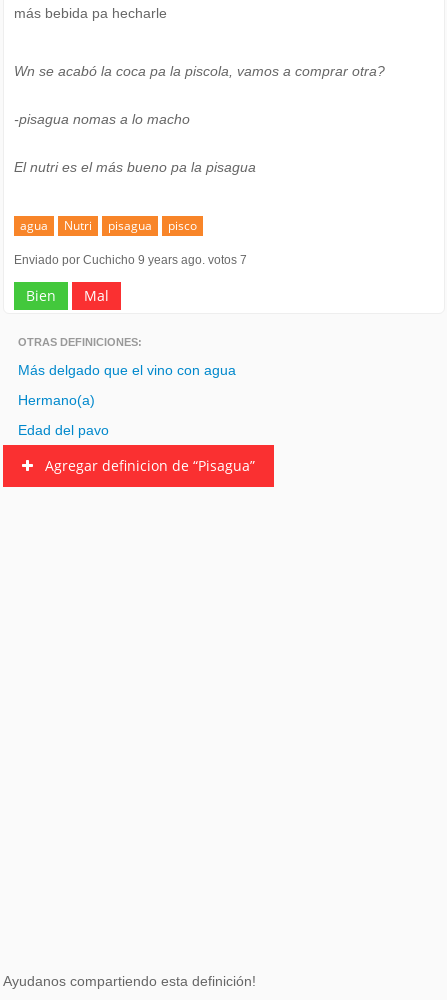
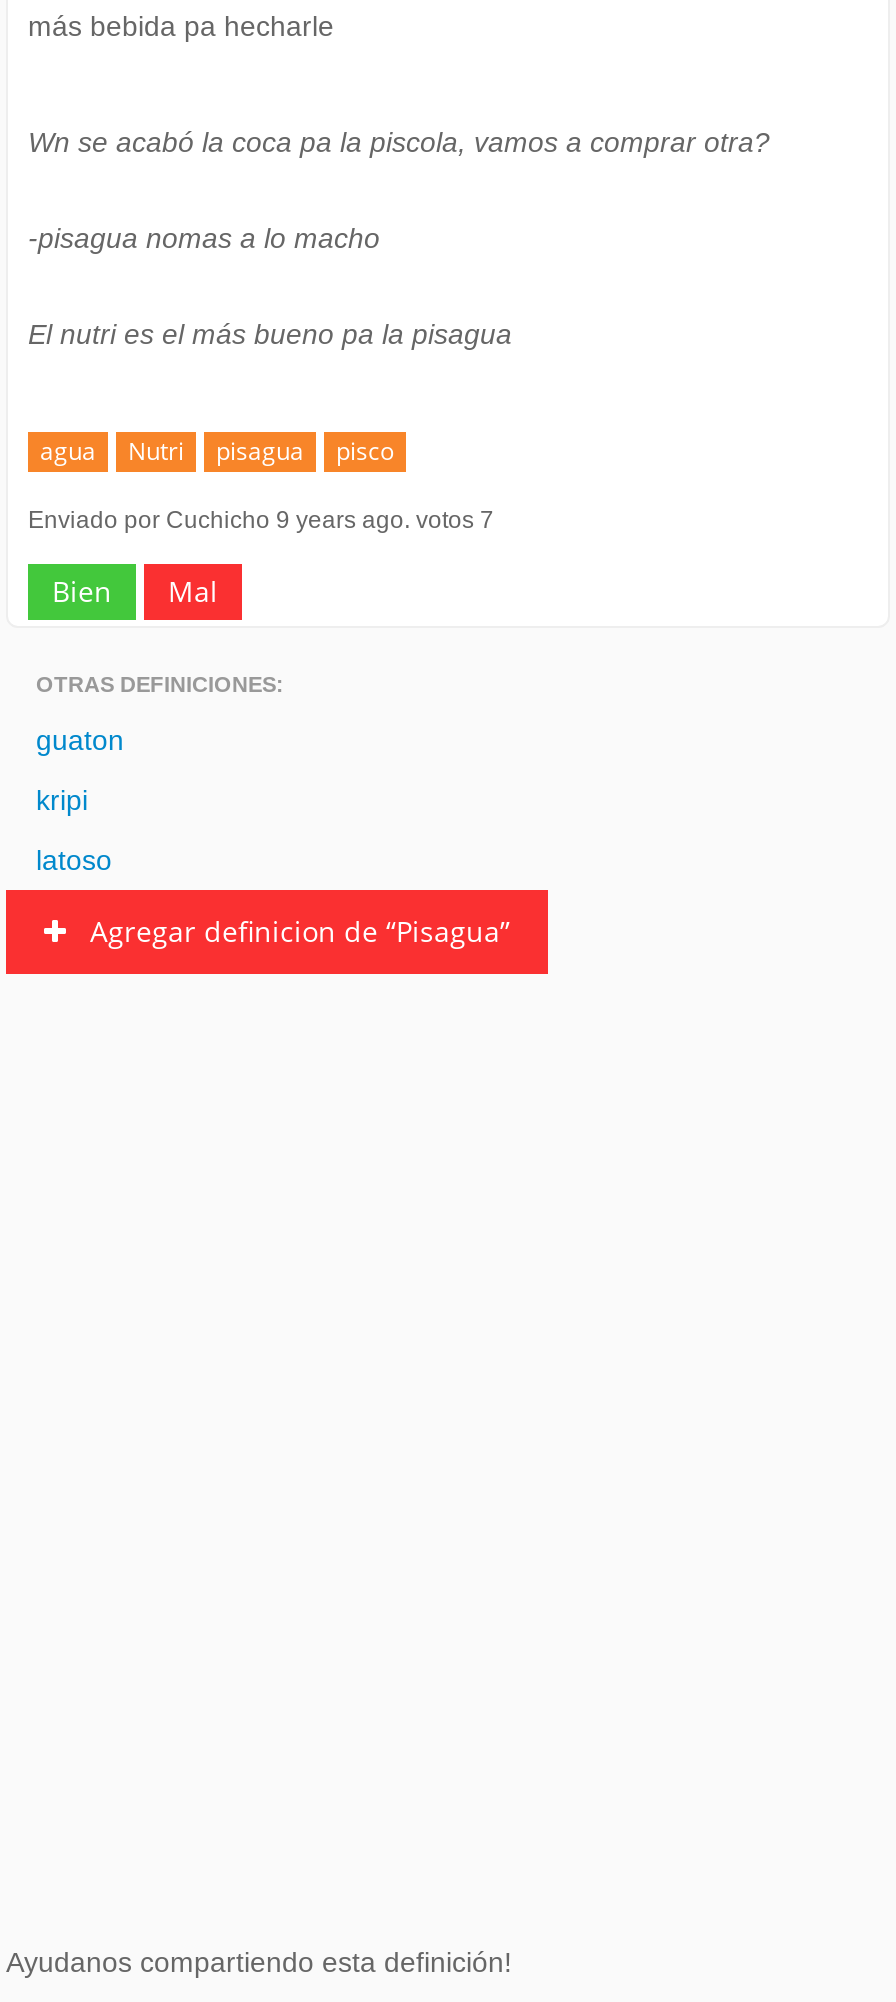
[18,362,236,378] Más delgado que el vino con agua -> [36,724,124,756] guaton
[18,392,95,408] Hermano(a) -> [36,784,88,816] kripi
[18,422,109,438] Edad del pavo -> [36,844,112,876] latoso

